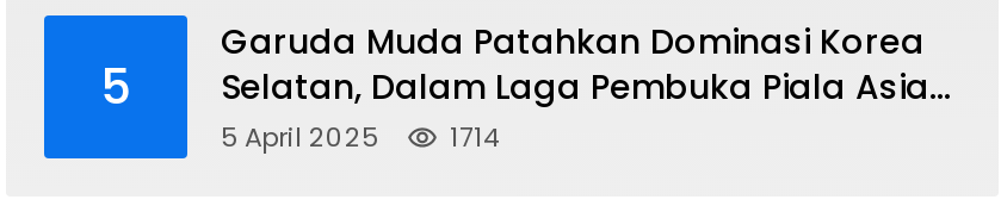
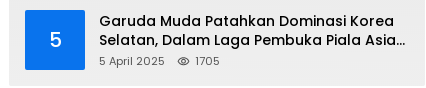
[450,118,500,156] 1714 -> [195,53,220,69] 1705

